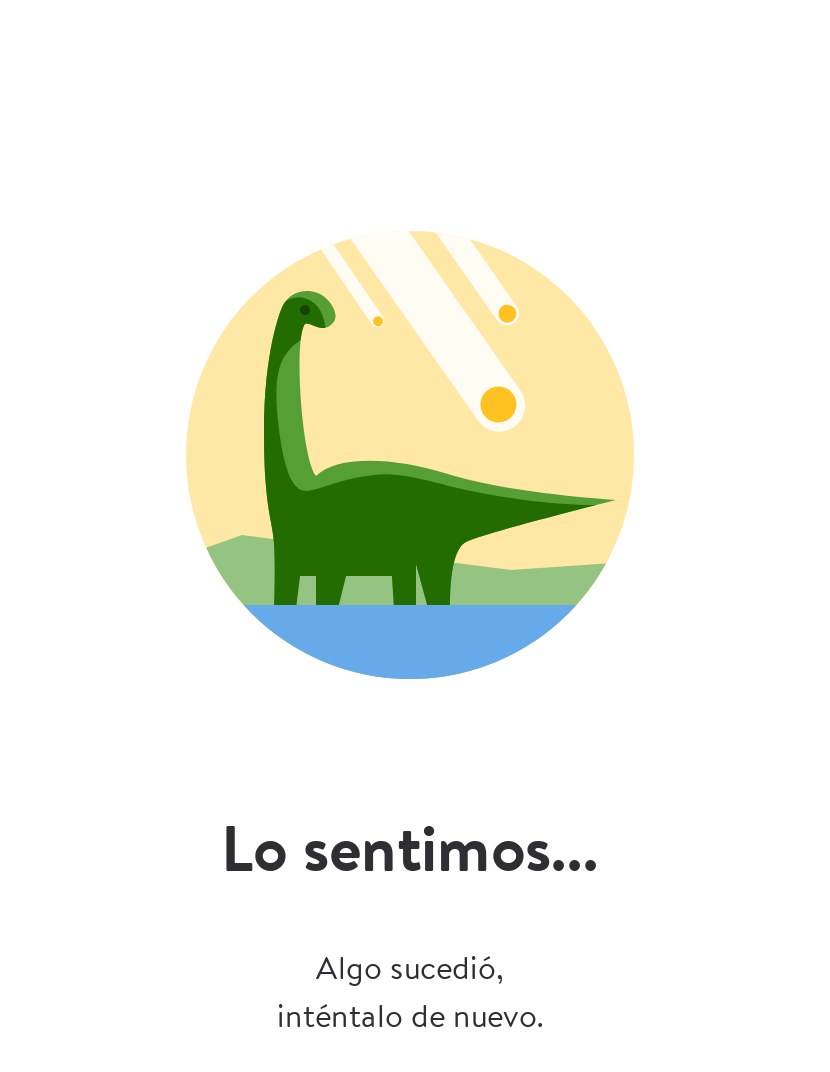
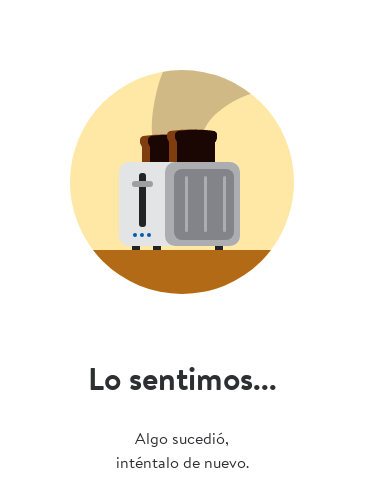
[206,233,614,681] [image] -> [81,70,281,295] [image]

